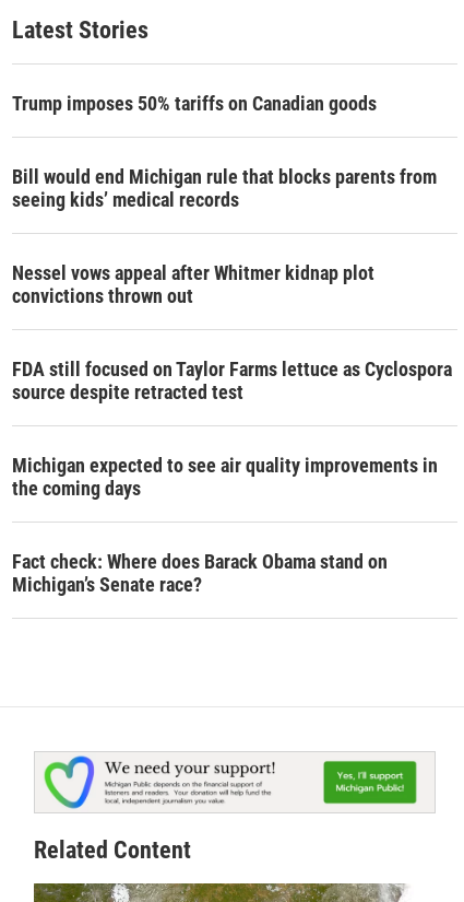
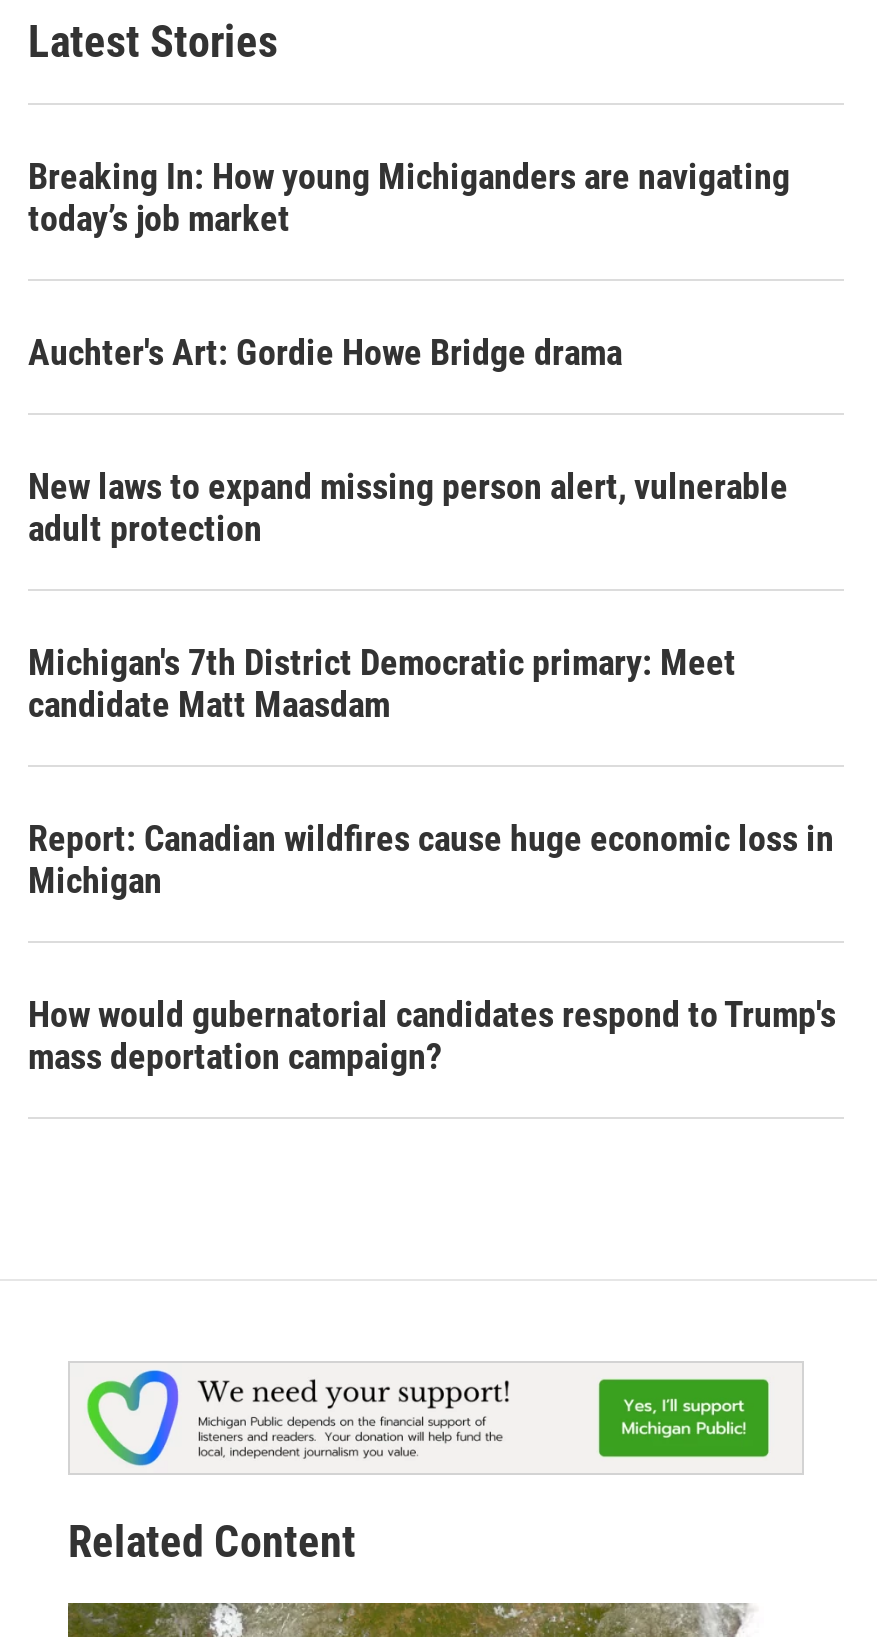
[12,92,377,115] Trump imposes 50% tariffs on Canadian goods -> [28,156,790,240] Breaking In: How young Michiganders are navigating | today’s job market
[12,165,437,211] Bill would end Michigan rule that blocks parents from | seeing kids’ medical records -> [28,332,622,374] Auchter's Art: Gordie Howe Bridge drama
[12,262,374,308] Nessel vows appeal after Whitmer kidnap plot | convictions thrown out -> [28,466,788,550] New laws to expand missing person alert, vulnerable | adult protection
[12,358,452,404] FDA still focused on Taylor Farms lettuce as Cyclospora | source despite retracted test -> [28,642,736,726] Michigan's 7th District Democratic primary: Meet | candidate Matt Maasdam
[12,454,438,500] Michigan expected to see air quality improvements in | the coming days -> [28,818,834,902] Report: Canadian wildfires cause huge economic loss in | Michigan
[12,550,388,596] Fact check: Where does Barack Obama stand on | Michigan’s Senate race? -> [28,994,836,1078] How would gubernatorial candidates respond to Trump's | mass deportation campaign?

